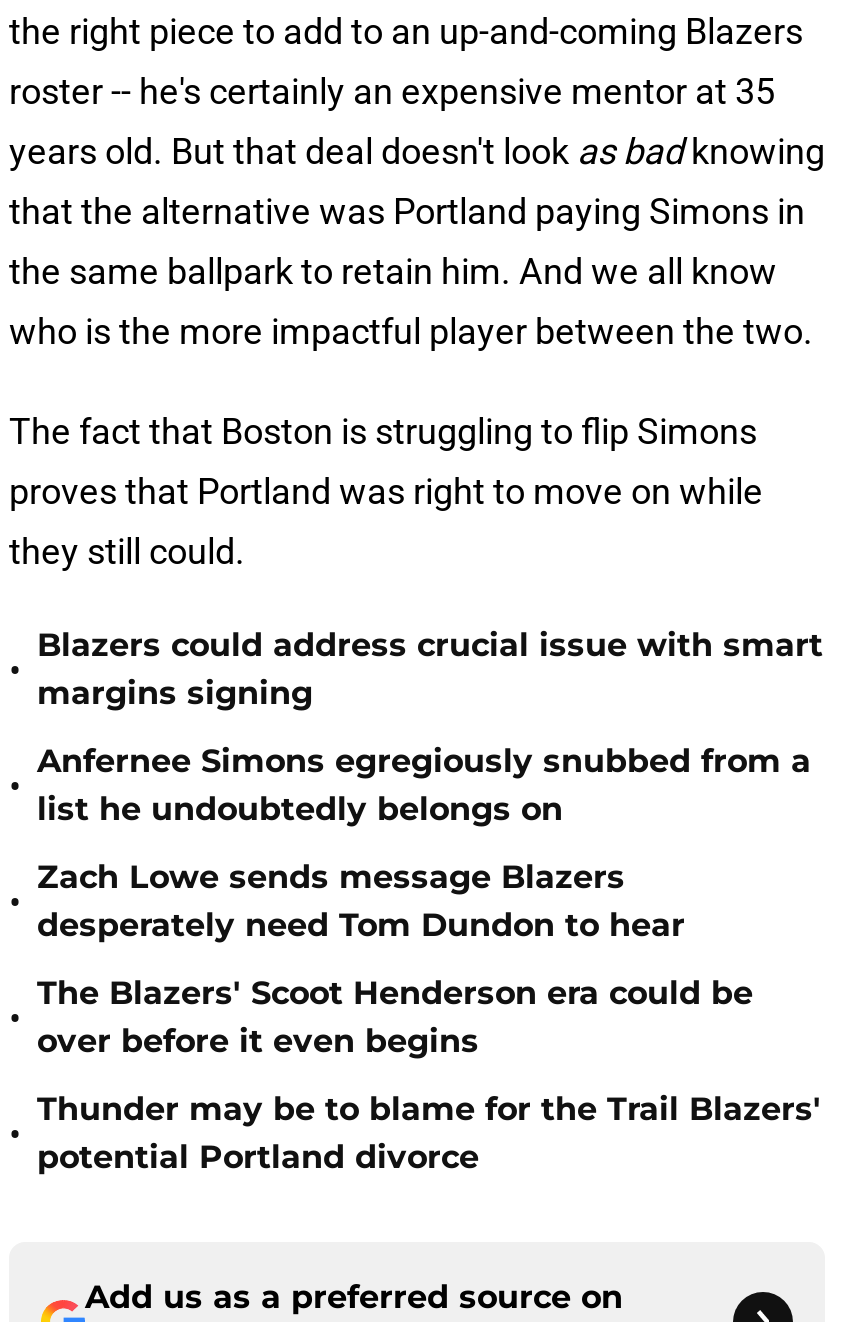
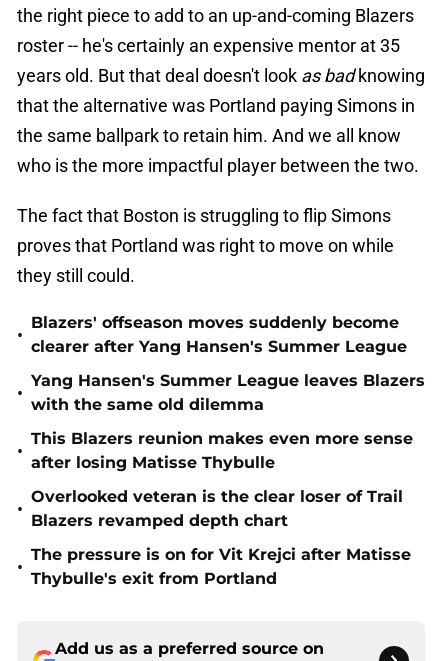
[37,626,823,712] Blazers could address crucial issue with smart | margins signing -> [31,313,407,356] Blazers' offseason moves suddenly become | clearer after Yang Hansen's Summer League
[37,742,811,828] Anfernee Simons egregiously snubbed from a | list he undoubtedly belongs on -> [31,371,425,414] Yang Hansen's Summer League leaves Blazers | with the same old dilemma
[37,858,685,944] Zach Lowe sends message Blazers | desperately need Tom Dundon to hear -> [31,429,413,472] This Blazers reunion makes even more sense | after losing Matisse Thybulle
[37,974,753,1060] The Blazers' Scoot Henderson era could be | over before it even begins -> [31,487,403,530] Overlooked veteran is the clear loser of Trail | Blazers revamped depth chart
[37,1090,821,1176] Thunder may be to blame for the Trail Blazers' | potential Portland divorce -> [31,545,411,588] The pressure is on for Vit Krejci after Matisse | Thybulle's exit from Portland

